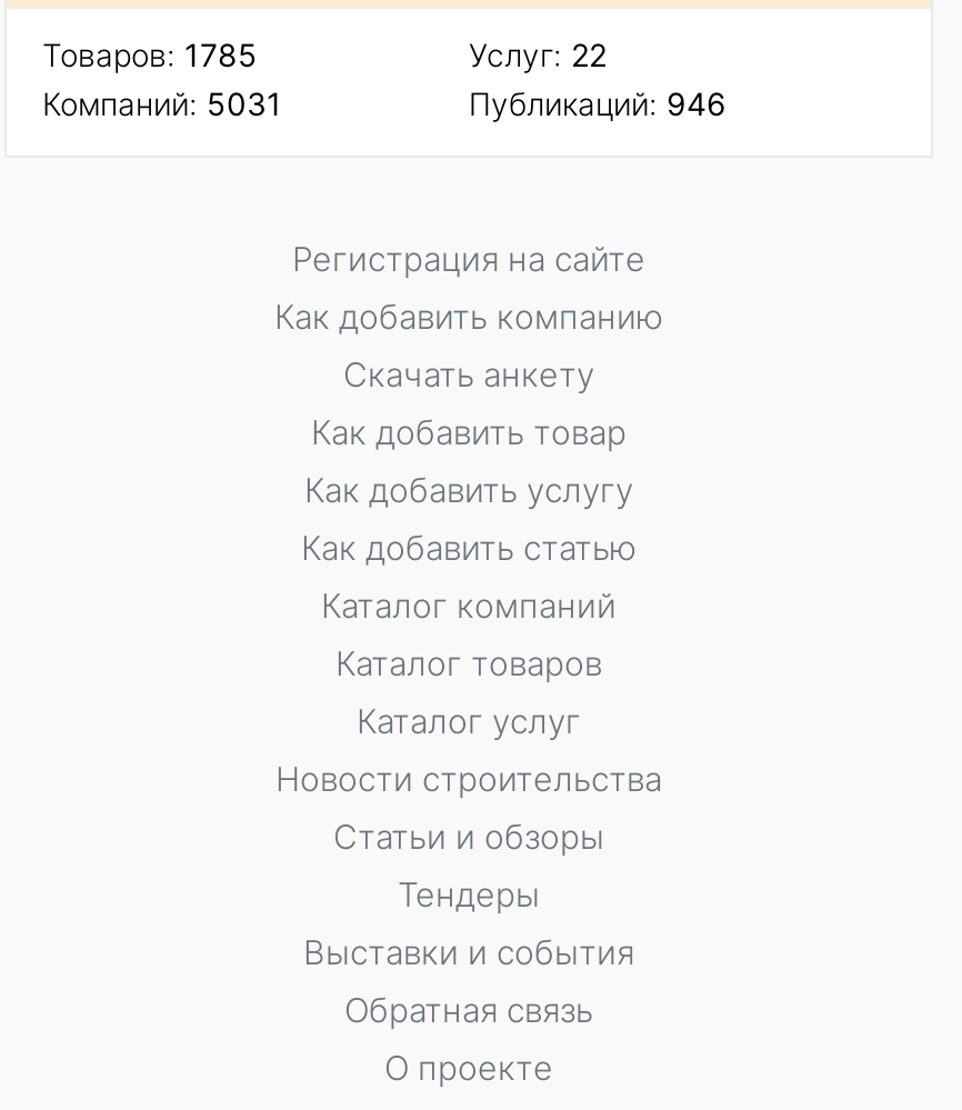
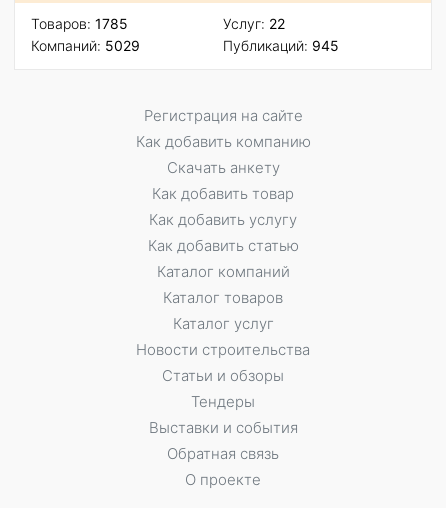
[42,85,282,123] Компаний: 5031 -> [31,37,140,54] Компаний: 5029
[469,85,726,123] Публикаций: 946 -> [223,37,339,54] Публикаций: 945

